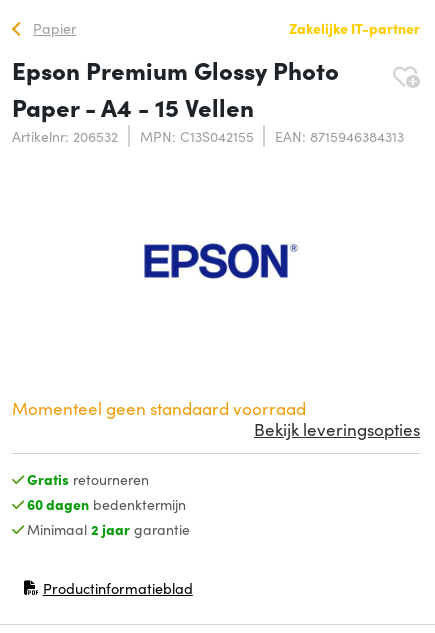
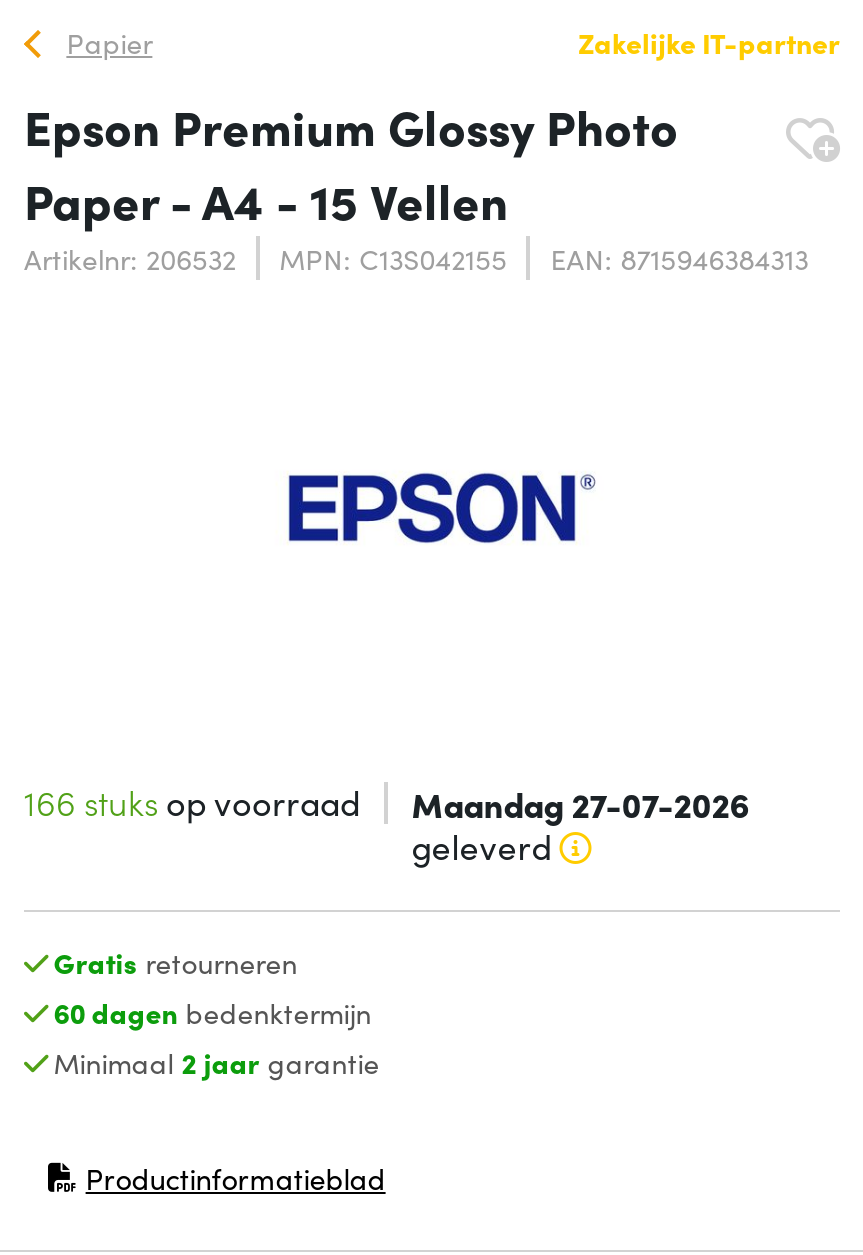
[12,396,420,441] Momenteel geen standaard voorraad | Bekijk leveringsopties -> [24,778,750,870] 166 stuks op voorraad | Maandag 27-07-2026 | geleverd

